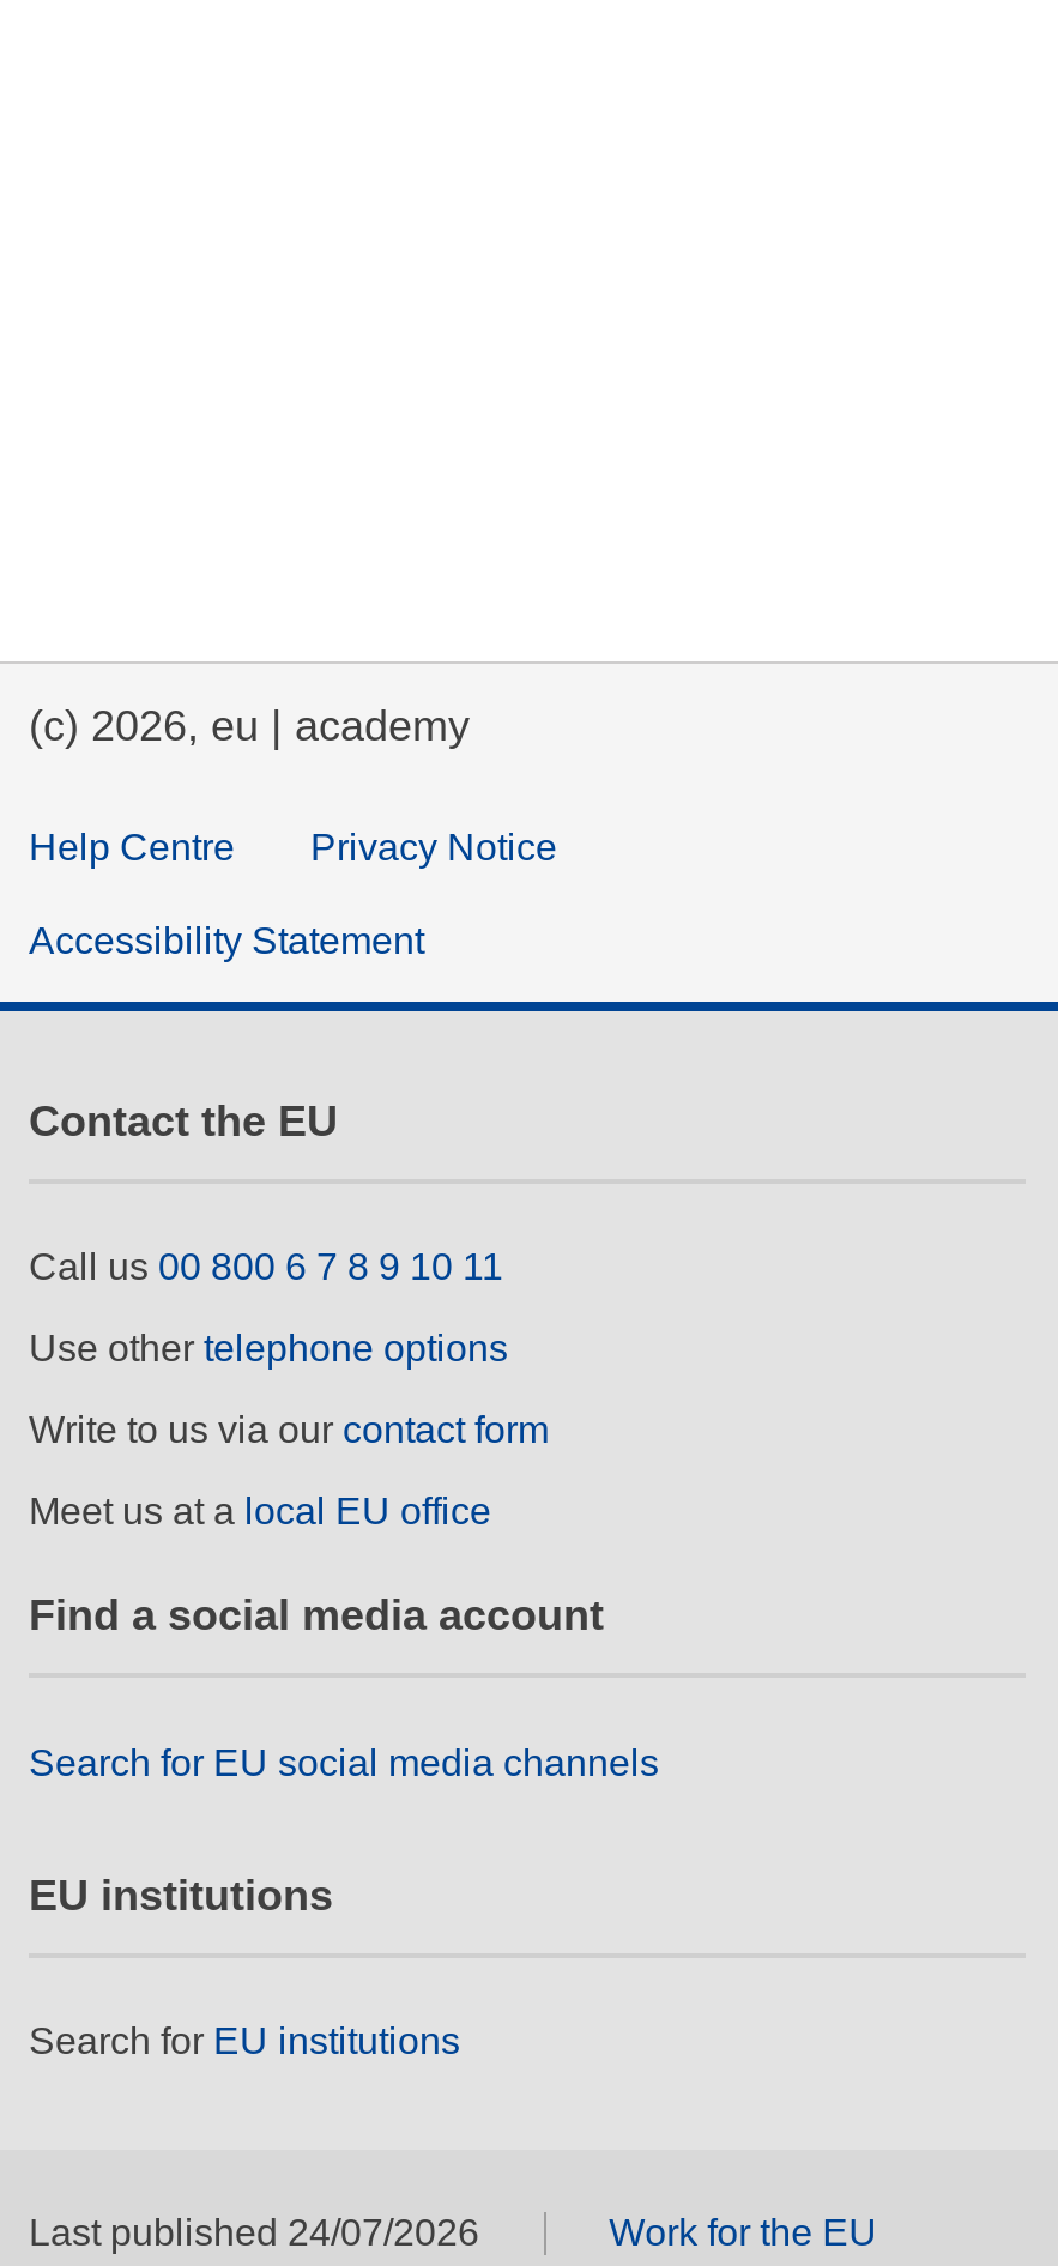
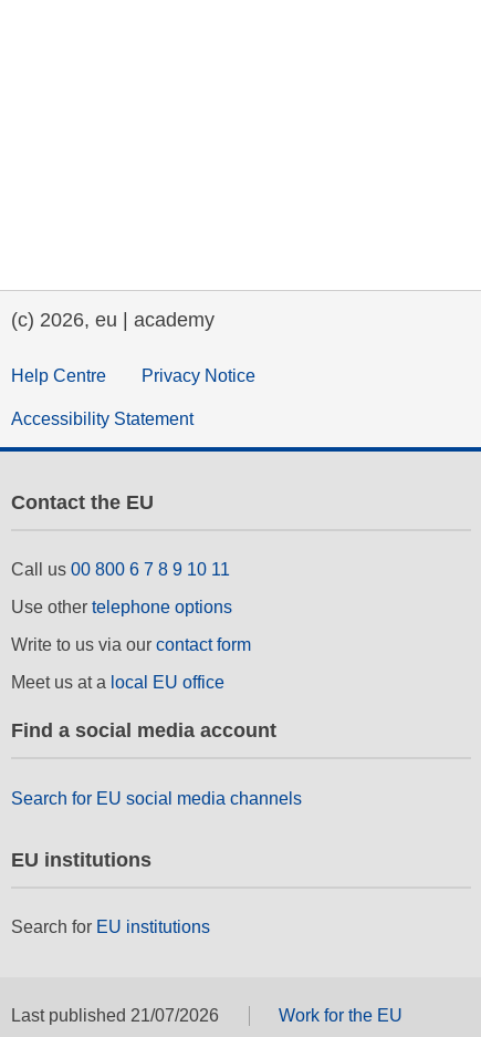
[29,2213,479,2254] Last published 24/07/2026 -> [11,1007,219,1025] Last published 21/07/2026

